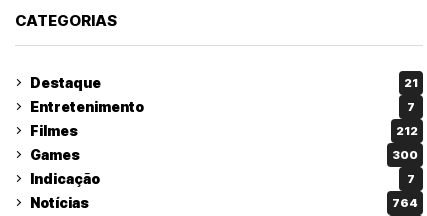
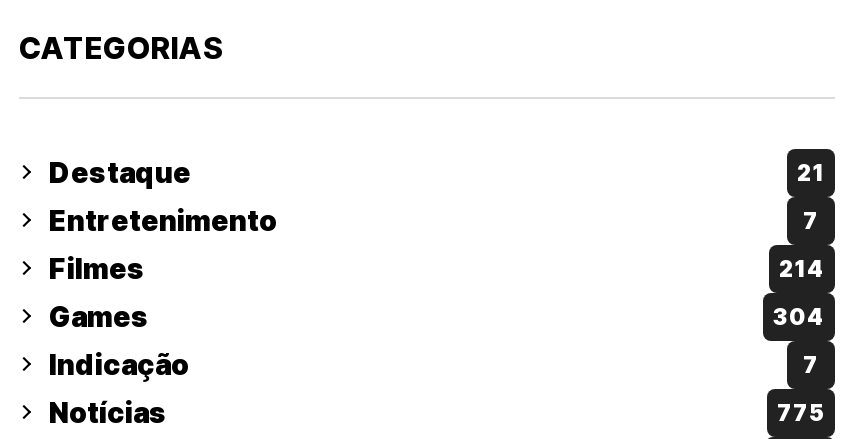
[396,123,418,137] 212 -> [779,254,825,282] 214
[392,147,418,161] 300 -> [773,302,825,330] 304
[392,195,418,209] 764 -> [777,398,825,426] 775

